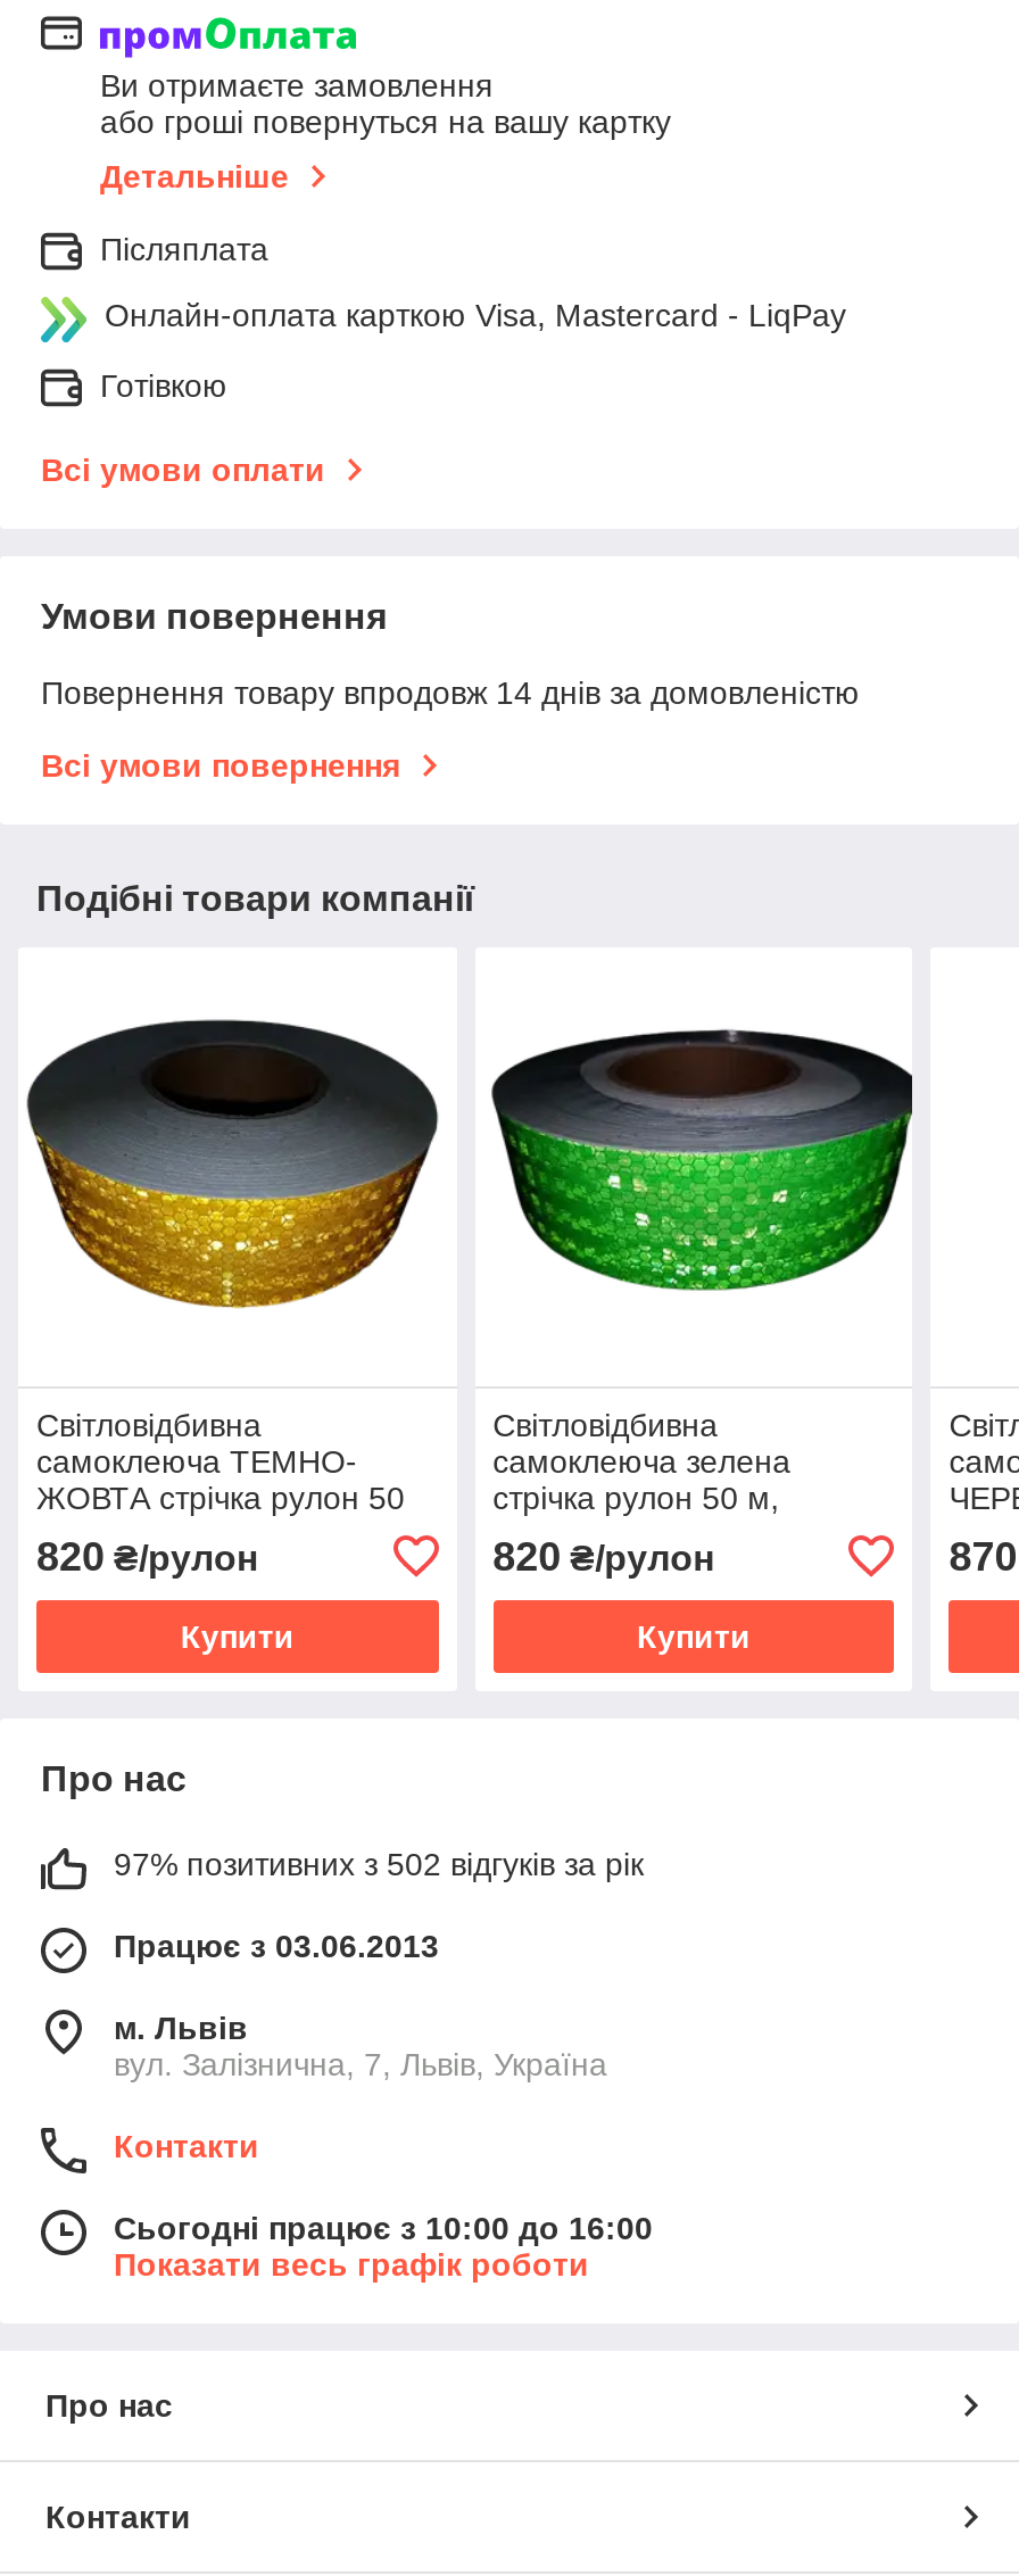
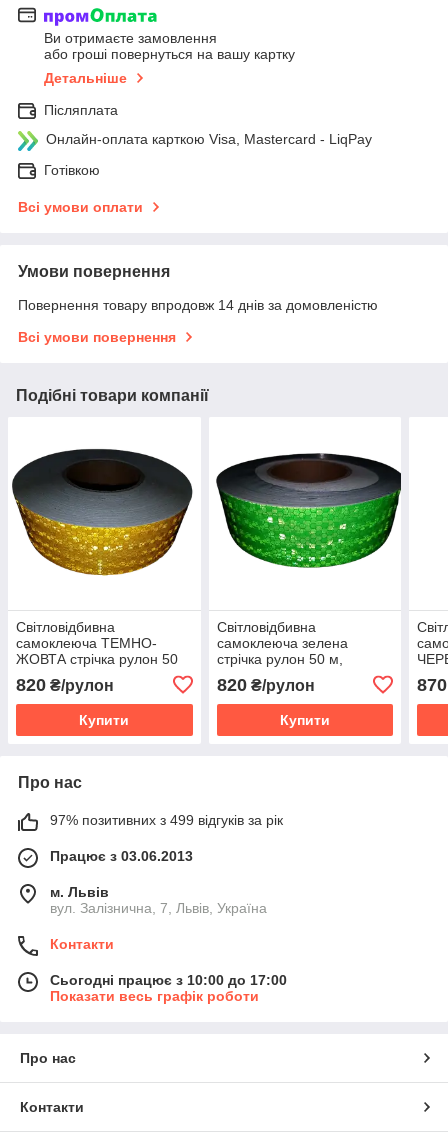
[114,1845,644,1882] 97% позитивних з 502 відгуків за рік -> [50,812,283,828] 97% позитивних з 499 відгуків за рік
[114,2209,653,2246] Сьогодні працює з 10:00 до 16:00 -> [50,972,287,988] Сьогодні працює з 10:00 до 17:00

